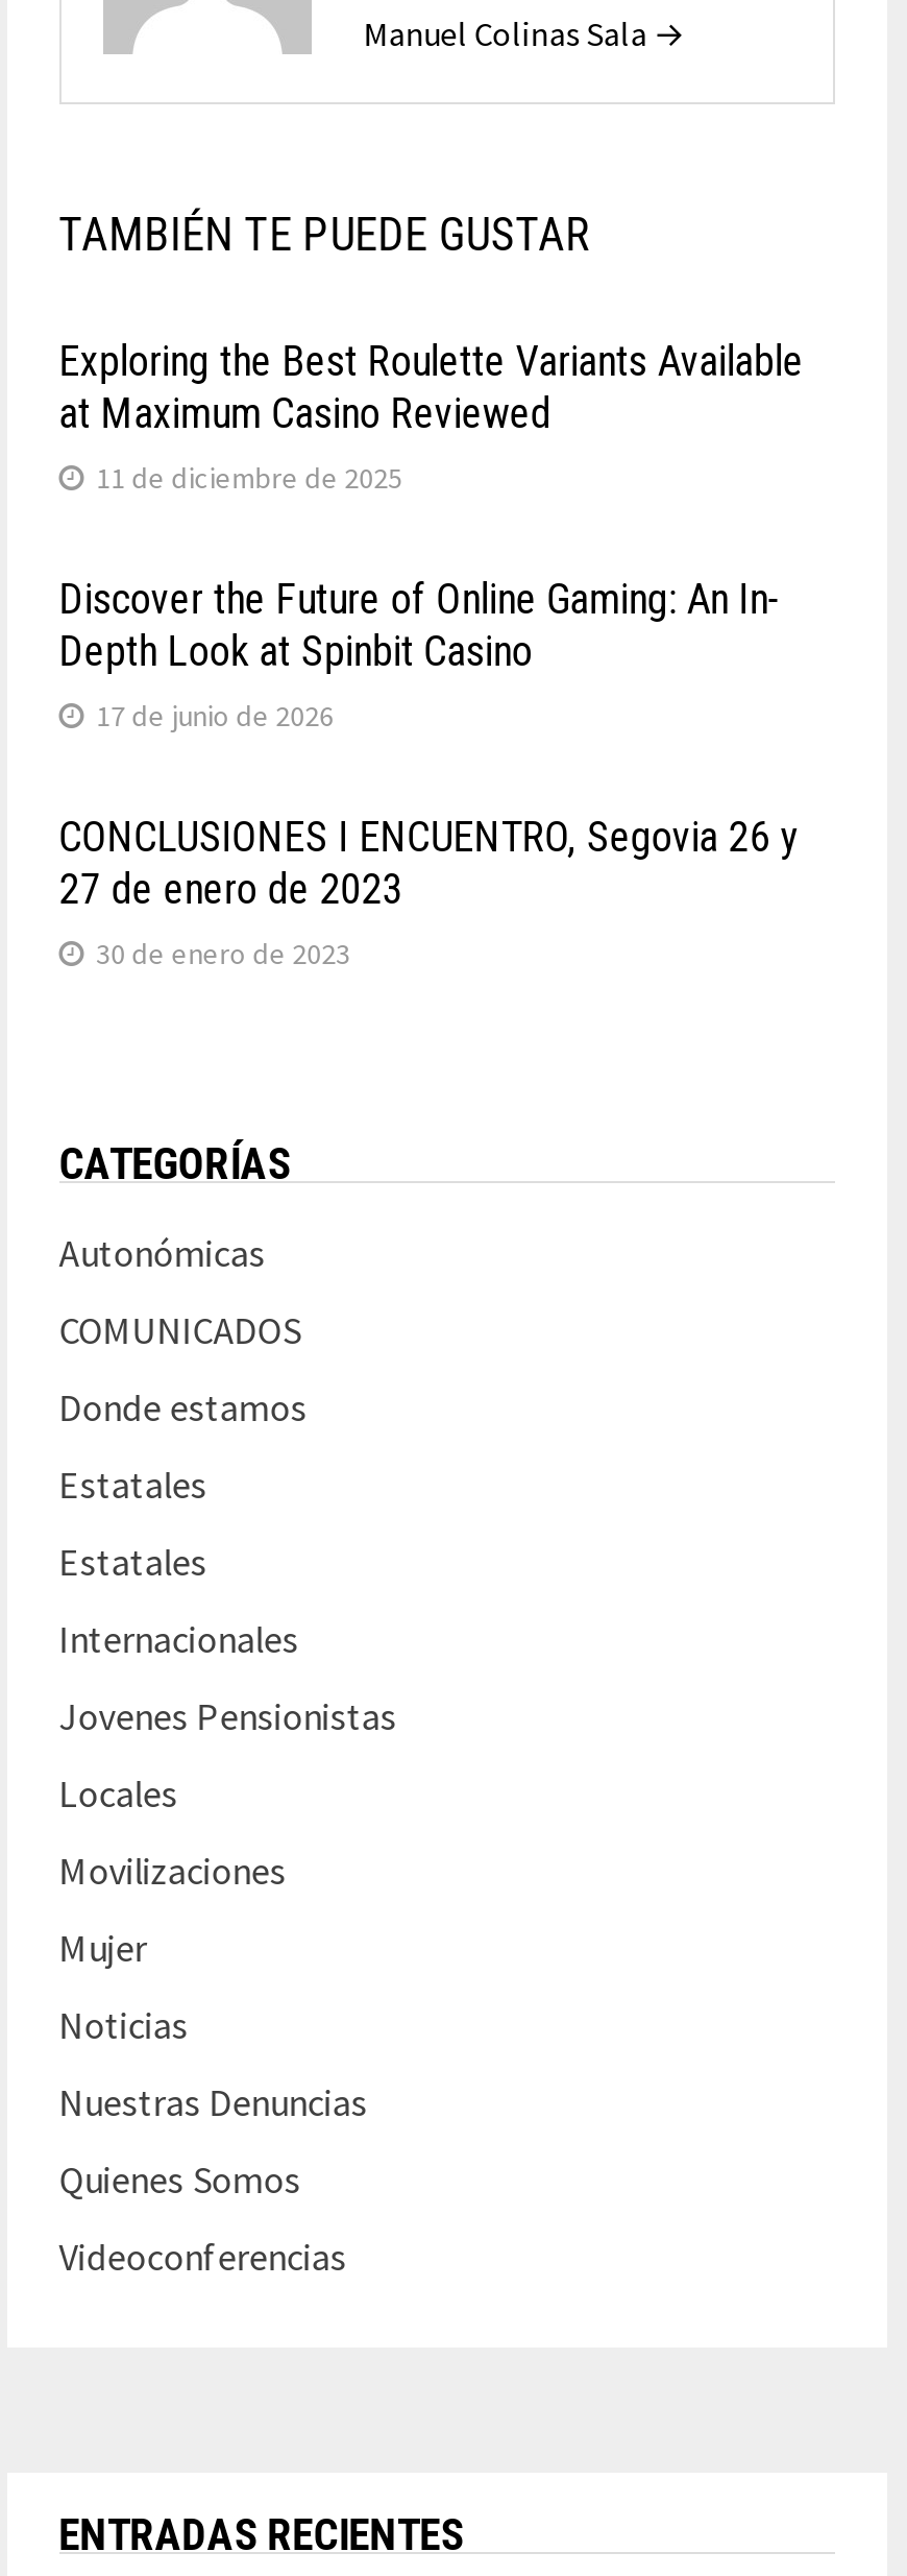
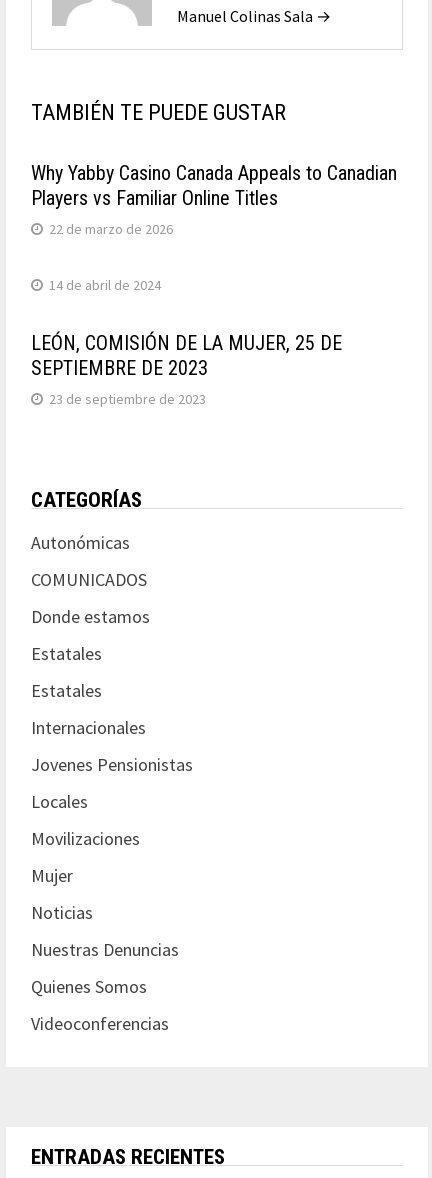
[59,335,803,496] Exploring the Best Roulette Variants Available | at Maximum Casino Reviewed | 11 de diciembre de 2025 -> [31,161,397,238] Why Yabby Casino Canada Appeals to Canadian | Players vs Familiar Online Titles | 22 de marzo de 2026
[59,573,780,734] Discover the Future of Online Gaming: An In- | Depth Look at Spinbit Casino | 17 de junio de 2026 -> [49,276,161,294] 14 de abril de 2024
[59,811,797,972] CONCLUSIONES I ENCUENTRO, Segovia 26 y | 27 de enero de 2023 | 30 de enero de 2023 -> [31,331,342,408] LEÓN, COMISIÓN DE LA MUJER, 25 DE | SEPTIEMBRE DE 2023 | 23 de septiembre de 2023

